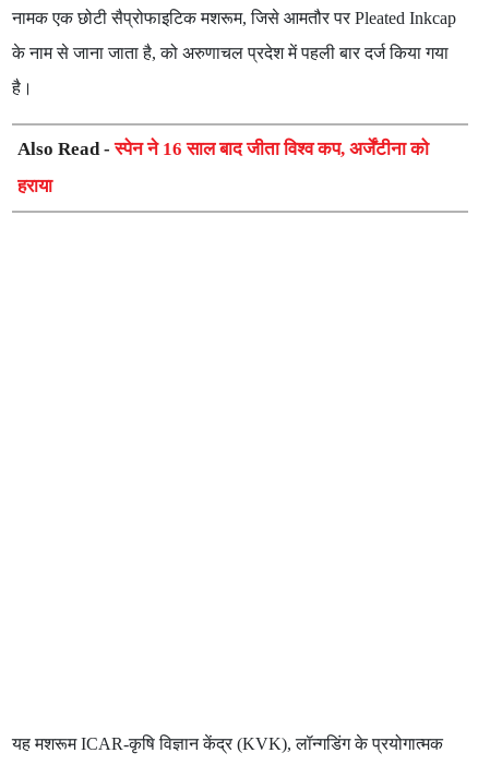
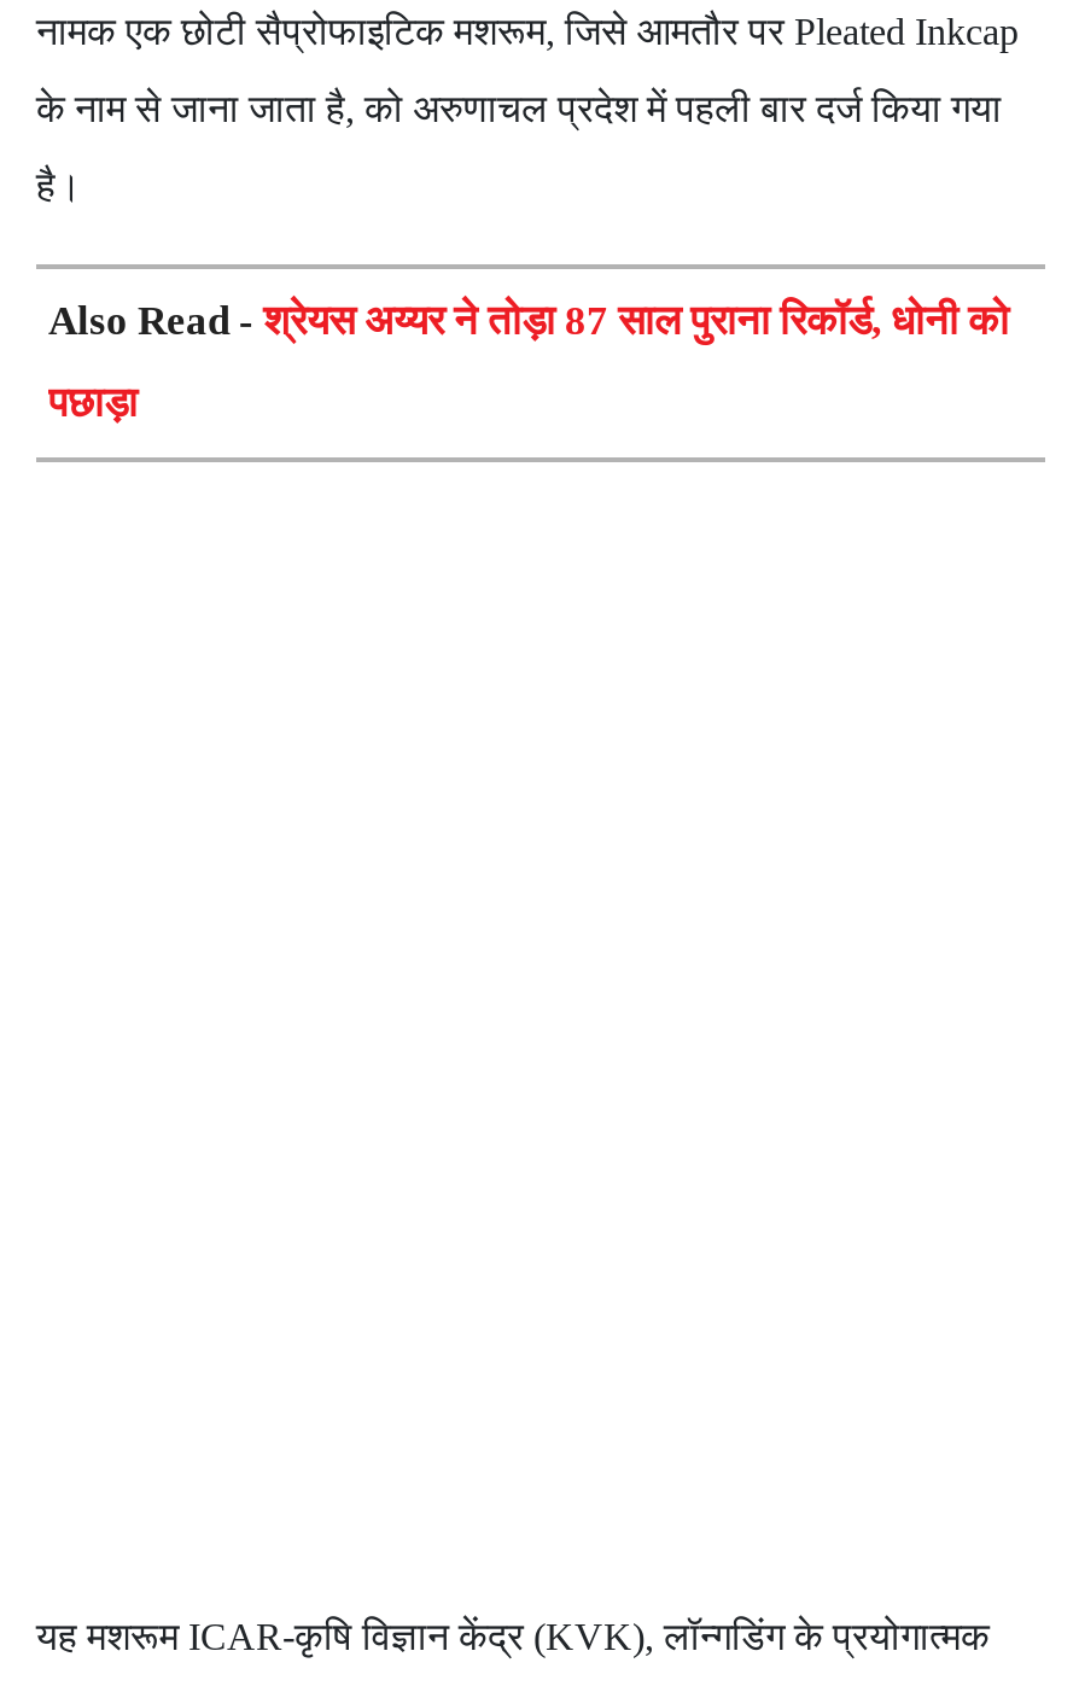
[17,139,429,159] Also Read - स्पेन ने 16 साल बाद जीता विश्व कप, अर्जेंटीना को -> [48,298,1009,344] Also Read - श्रेयस अय्यर ने तोड़ा 87 साल पुराना रिकॉर्ड, धोनी को
[17,176,52,196] हराया -> [48,380,138,426] पछाड़ा

